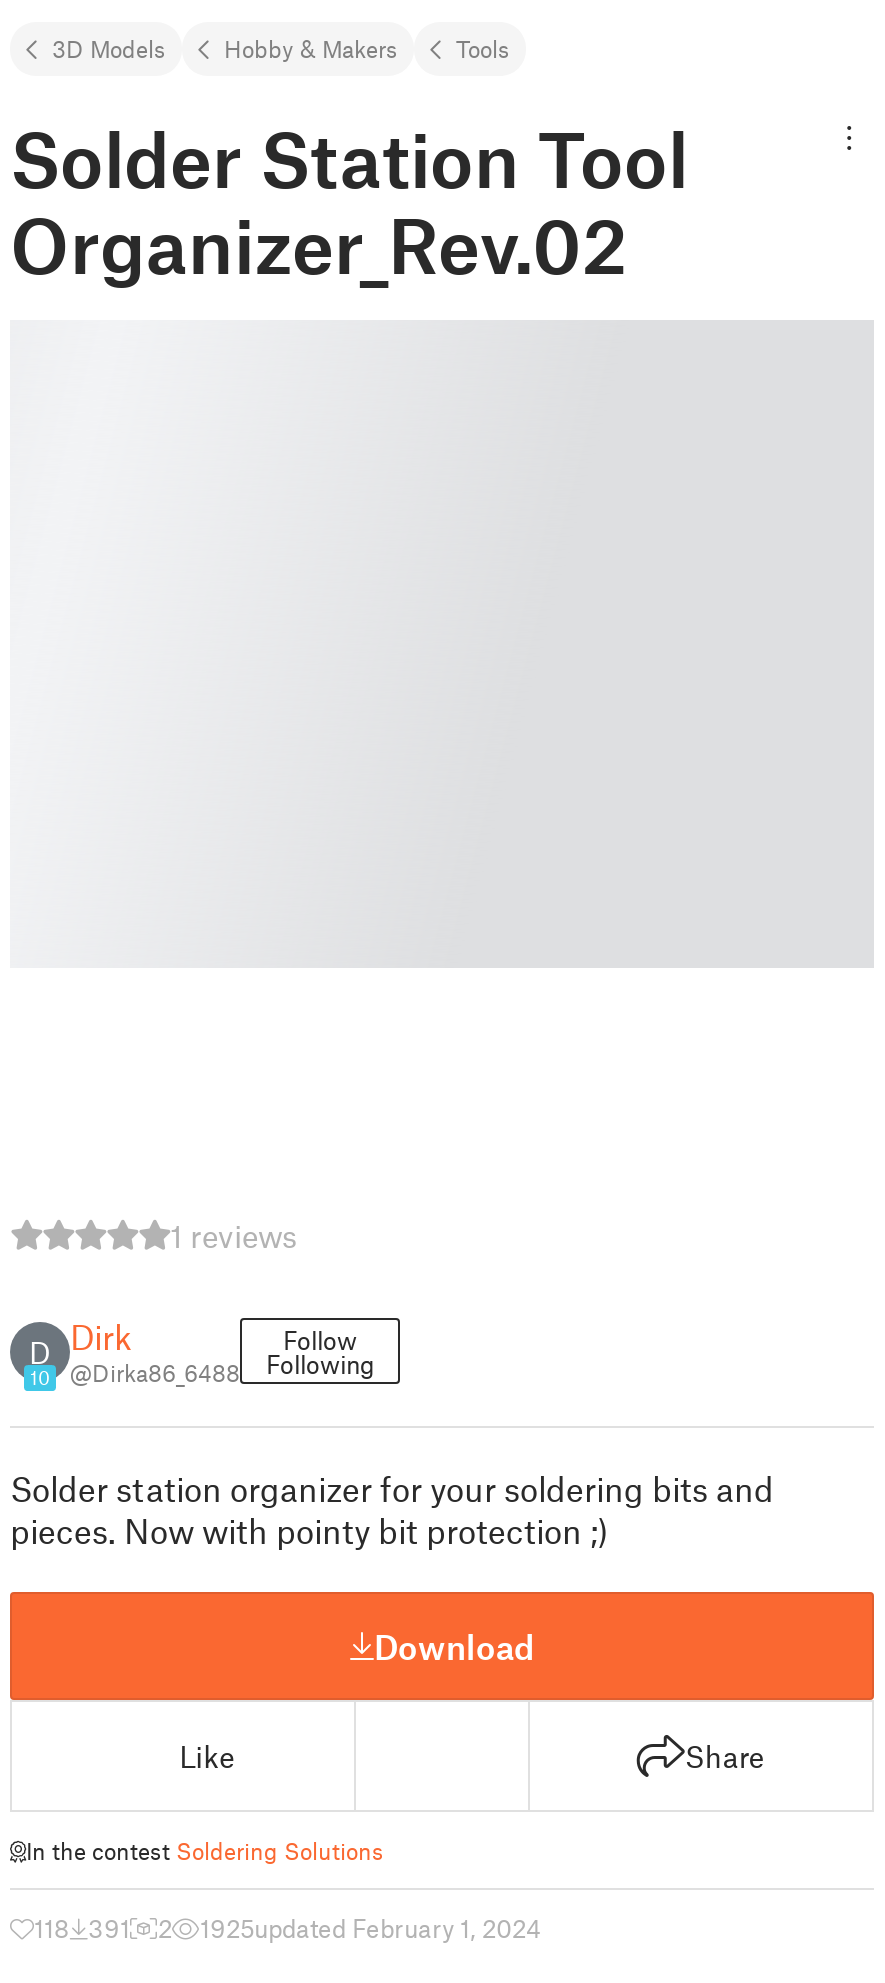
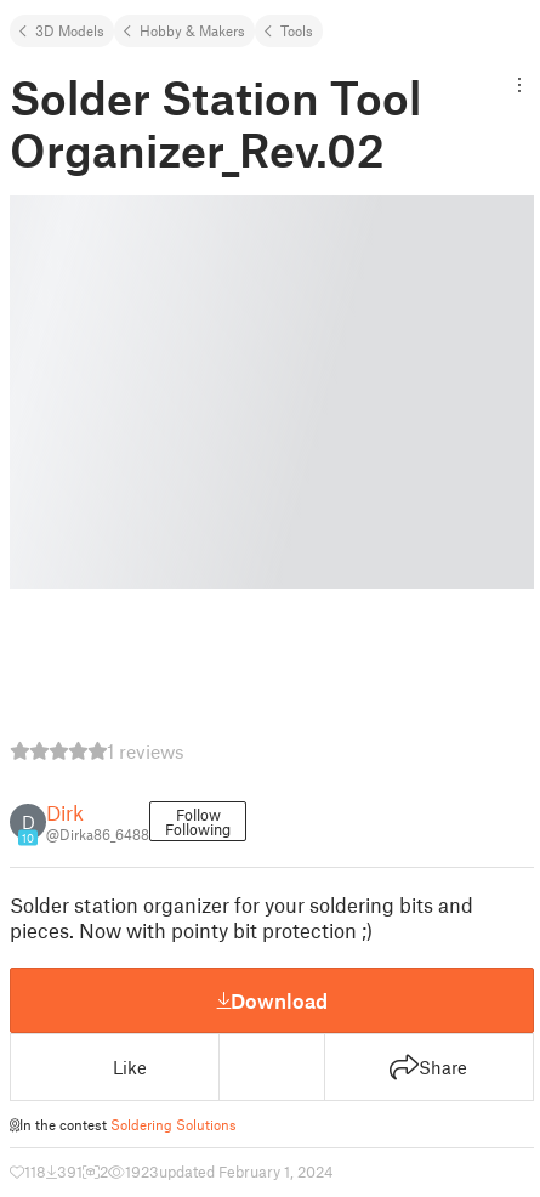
[200,1912,542,1944] 1925updated February 1, 2024 -> [125,1162,334,1181] 1923updated February 1, 2024

